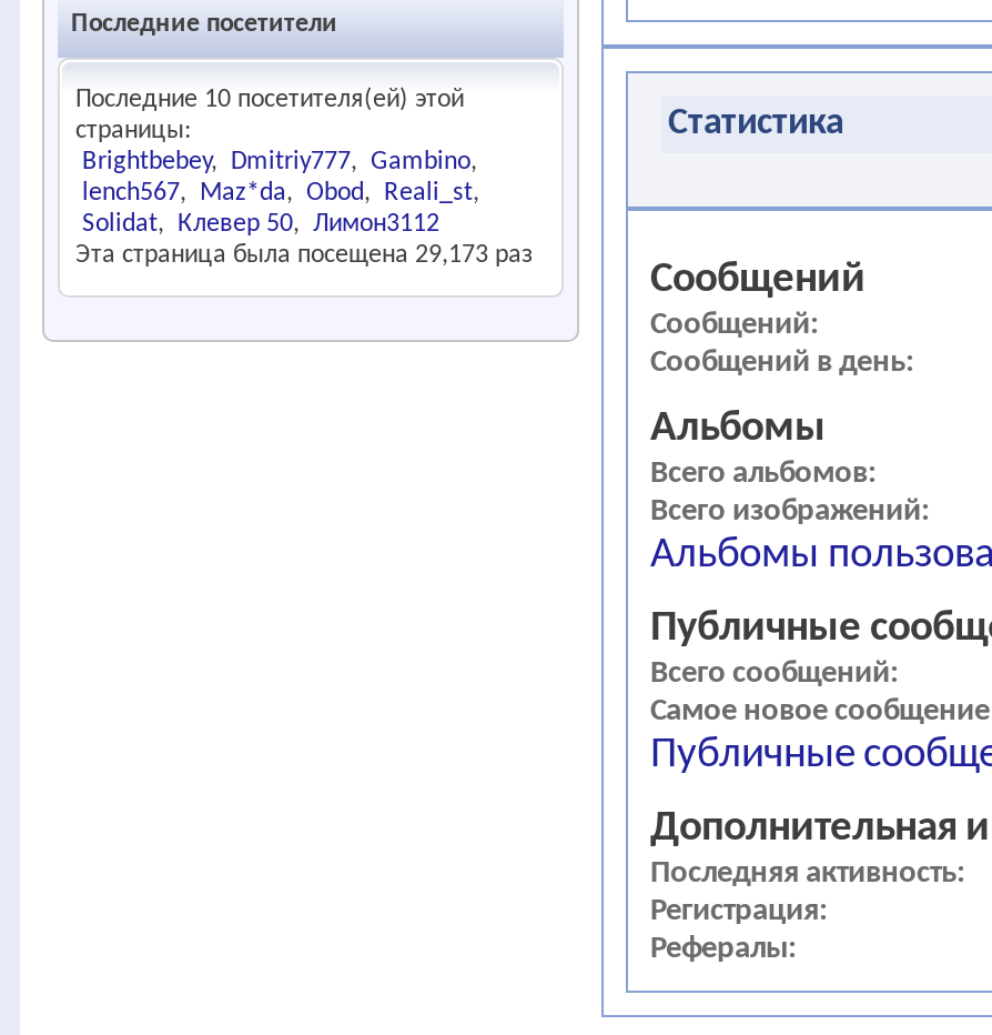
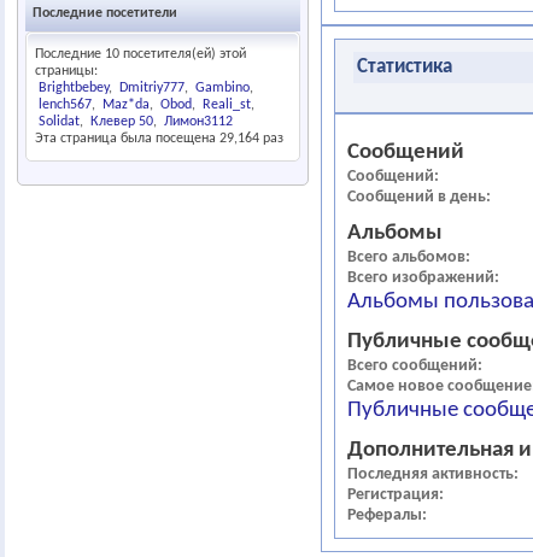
[75,243,533,270] Эта страница была посещена 29,173 раз -> [35,132,283,146] Эта страница была посещена 29,164 раз

